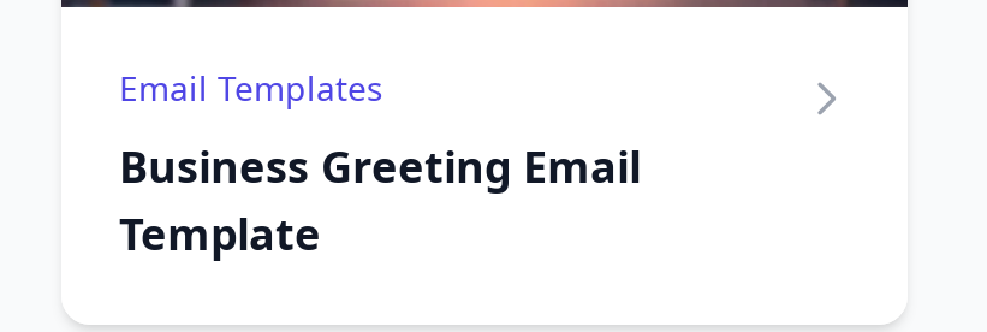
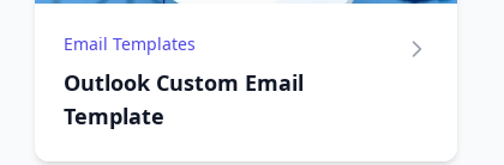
[119,137,641,195] Business Greeting Email -> [64,68,304,97] Outlook Custom Email

